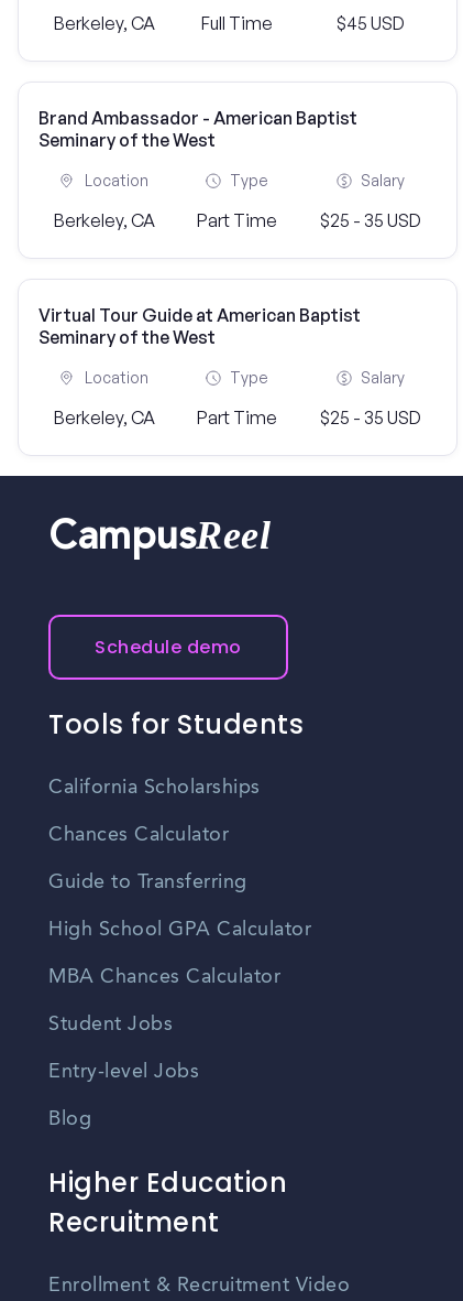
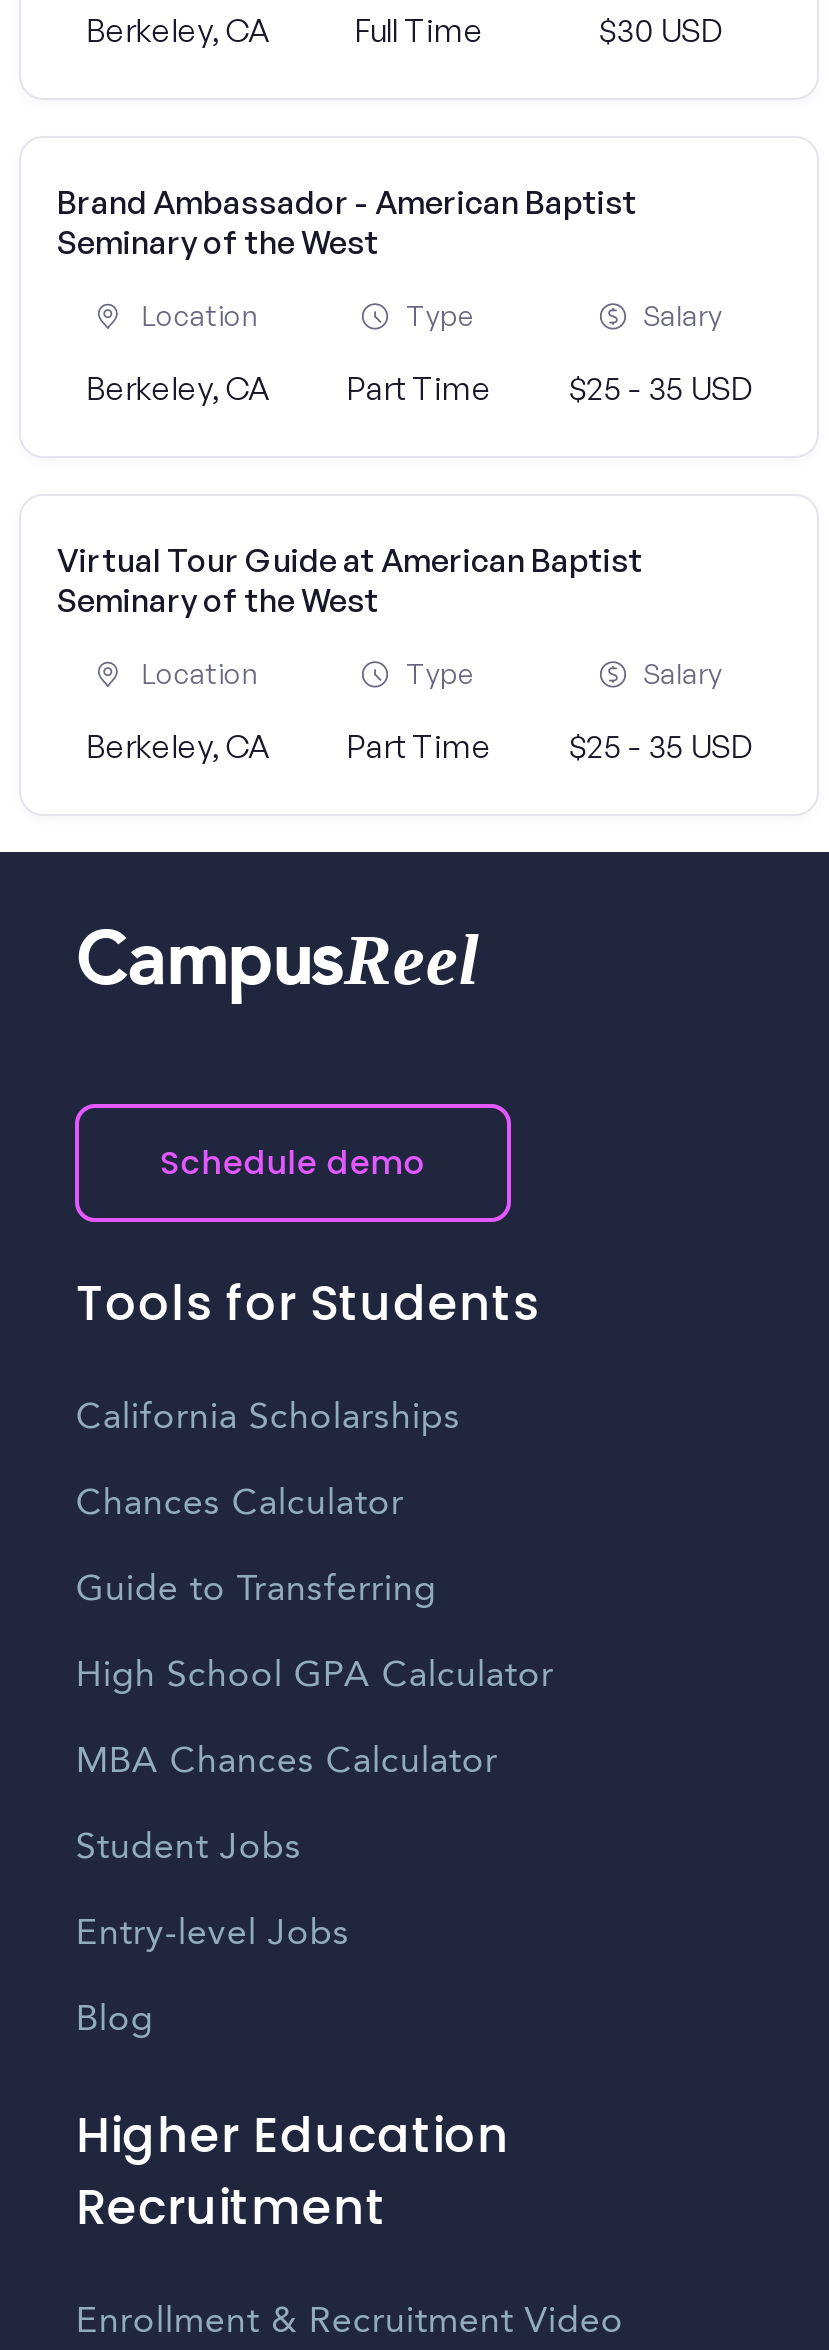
[336,12,404,34] $45 USD -> [598,10,722,50] $30 USD

